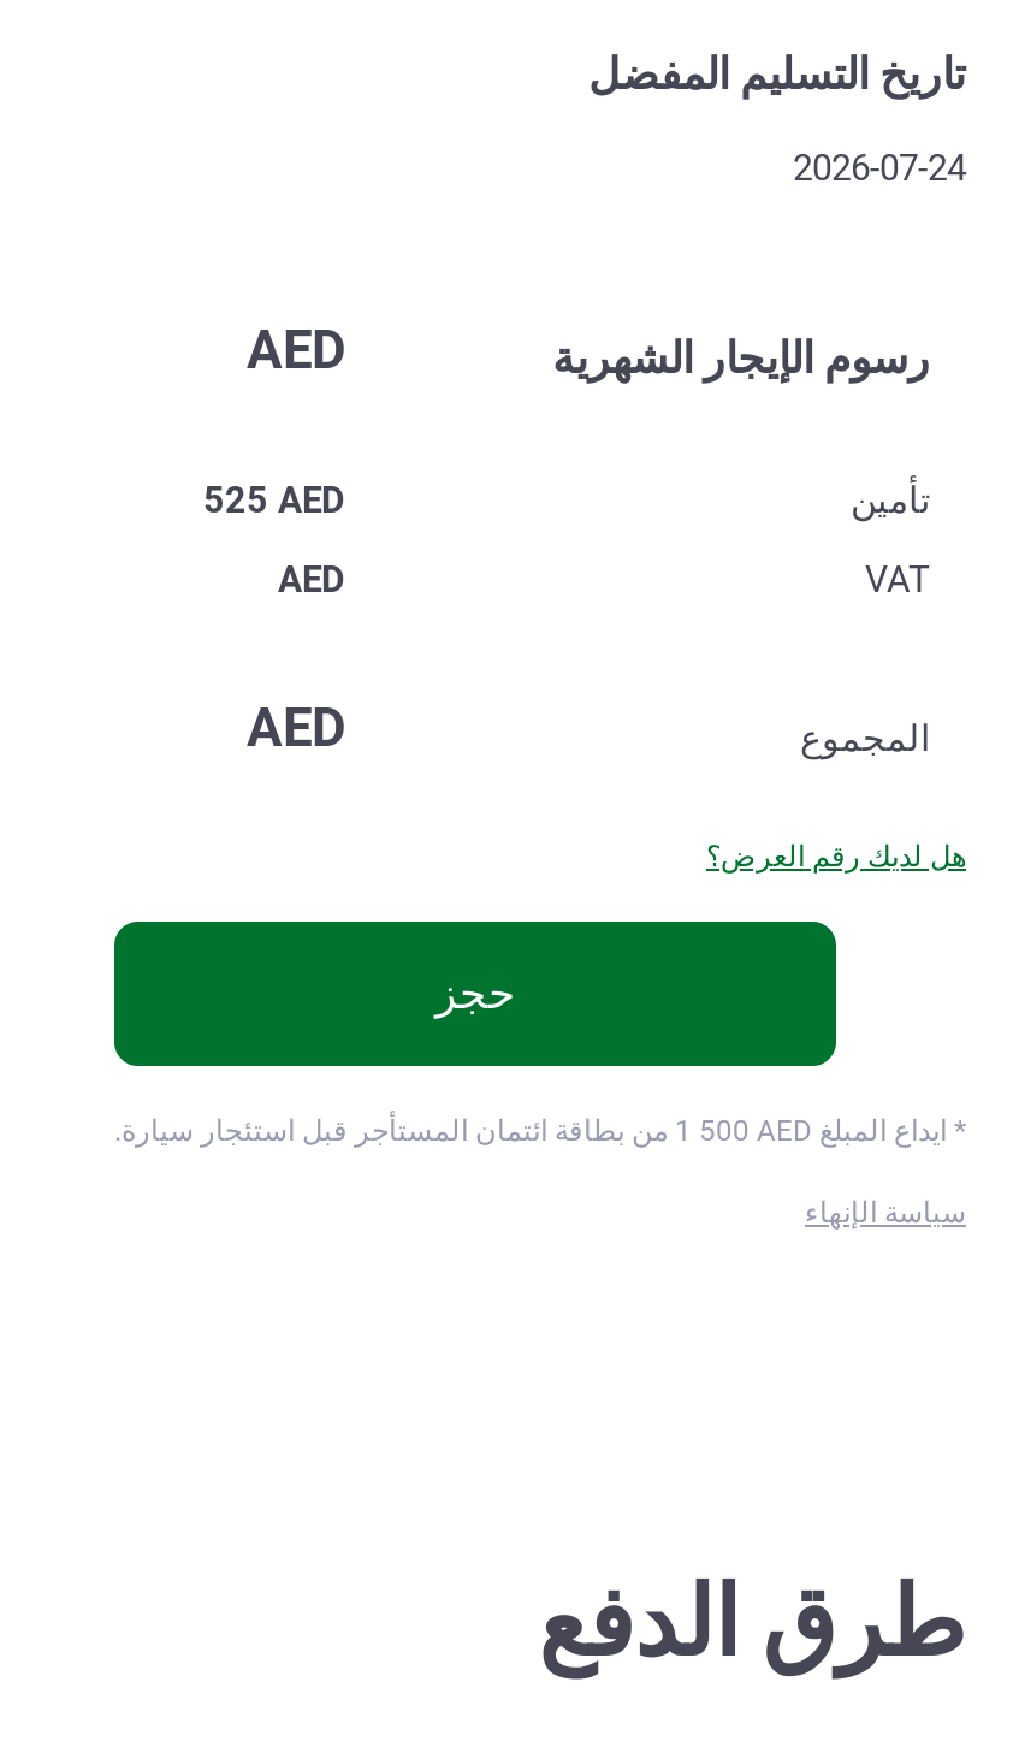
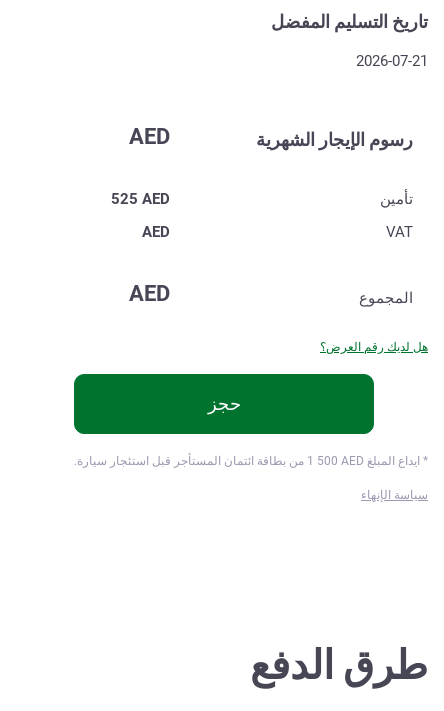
[795,147,968,190] 2026-07-24 -> [357,52,429,70] 2026-07-21

